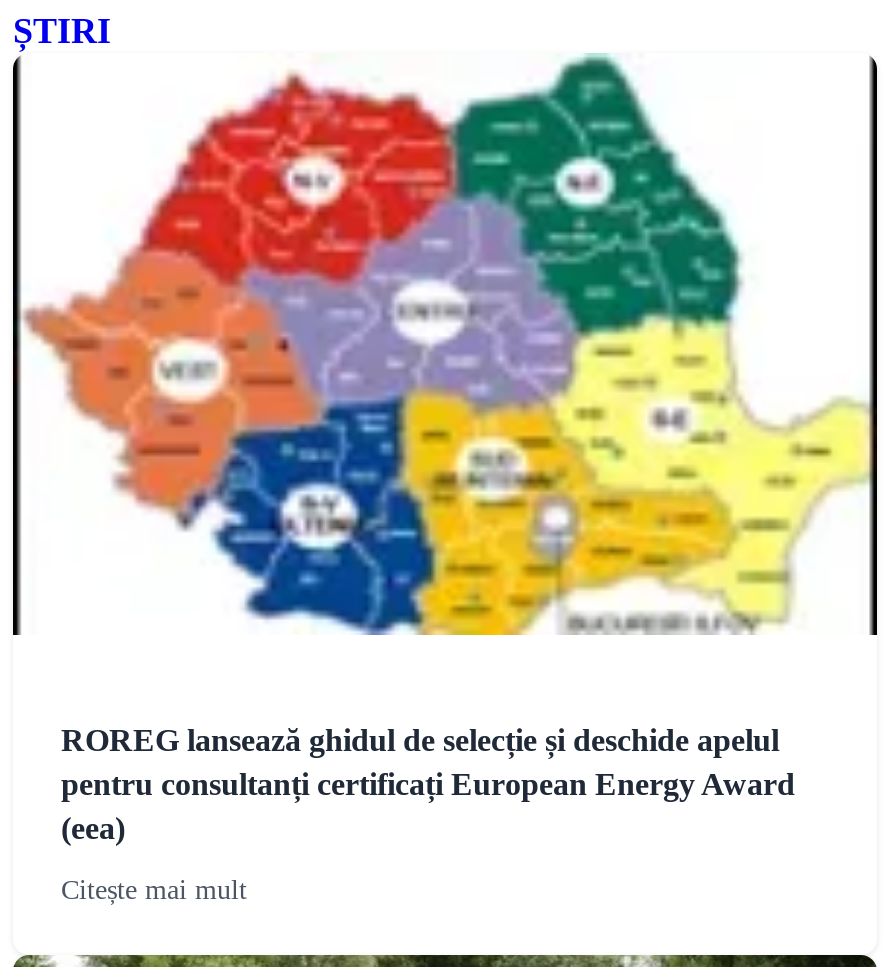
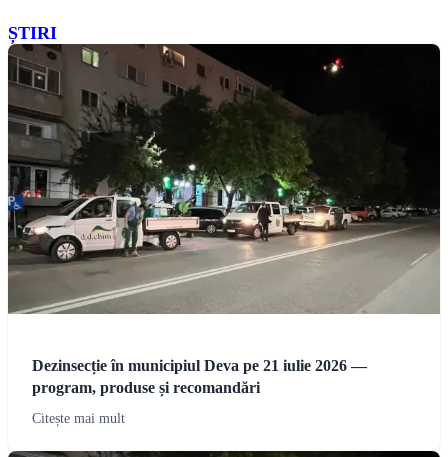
[11,53,877,637] [image] -> [7,43,441,315] [image]
[61,722,795,844] ROREG lansează ghidul de selecție și deschide apelul | pentru consultanți certificați European Energy Award | (eea) -> [32,357,367,396] Dezinsecție în municipiul Deva pe 21 iulie 2026 — | program, produse și recomandări

